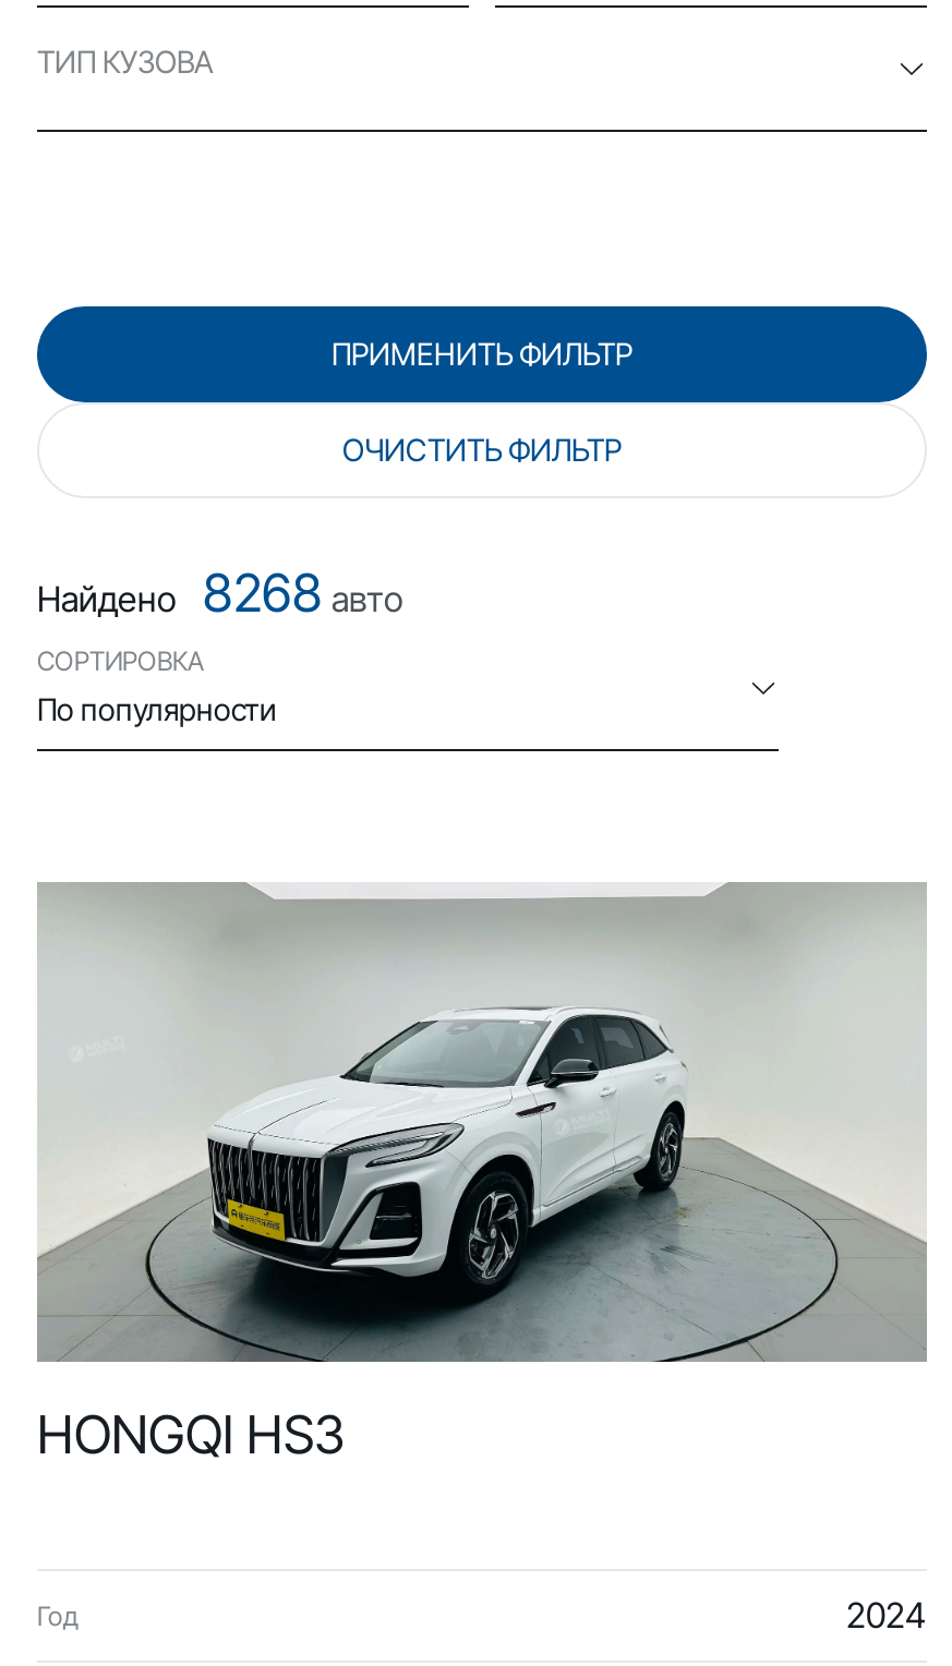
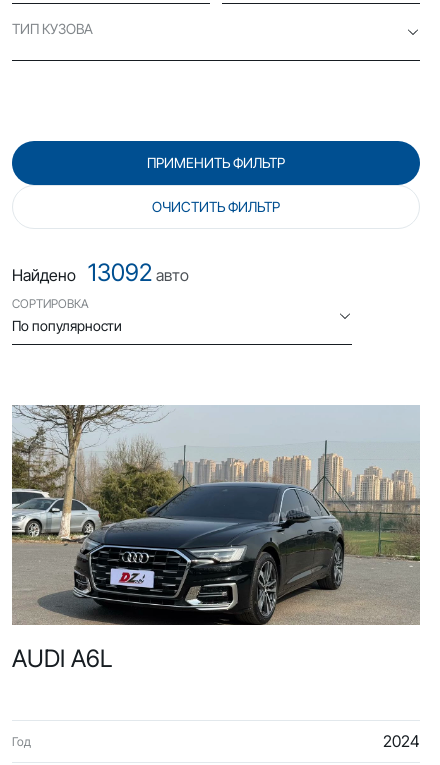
[37,562,403,625] Найдено 8268 авто -> [12,258,189,287] Найдено 13092 авто
[37,884,927,1466] [image] | HONGQI HS3 -> [11,405,421,673] [image] | AUDI A6L

